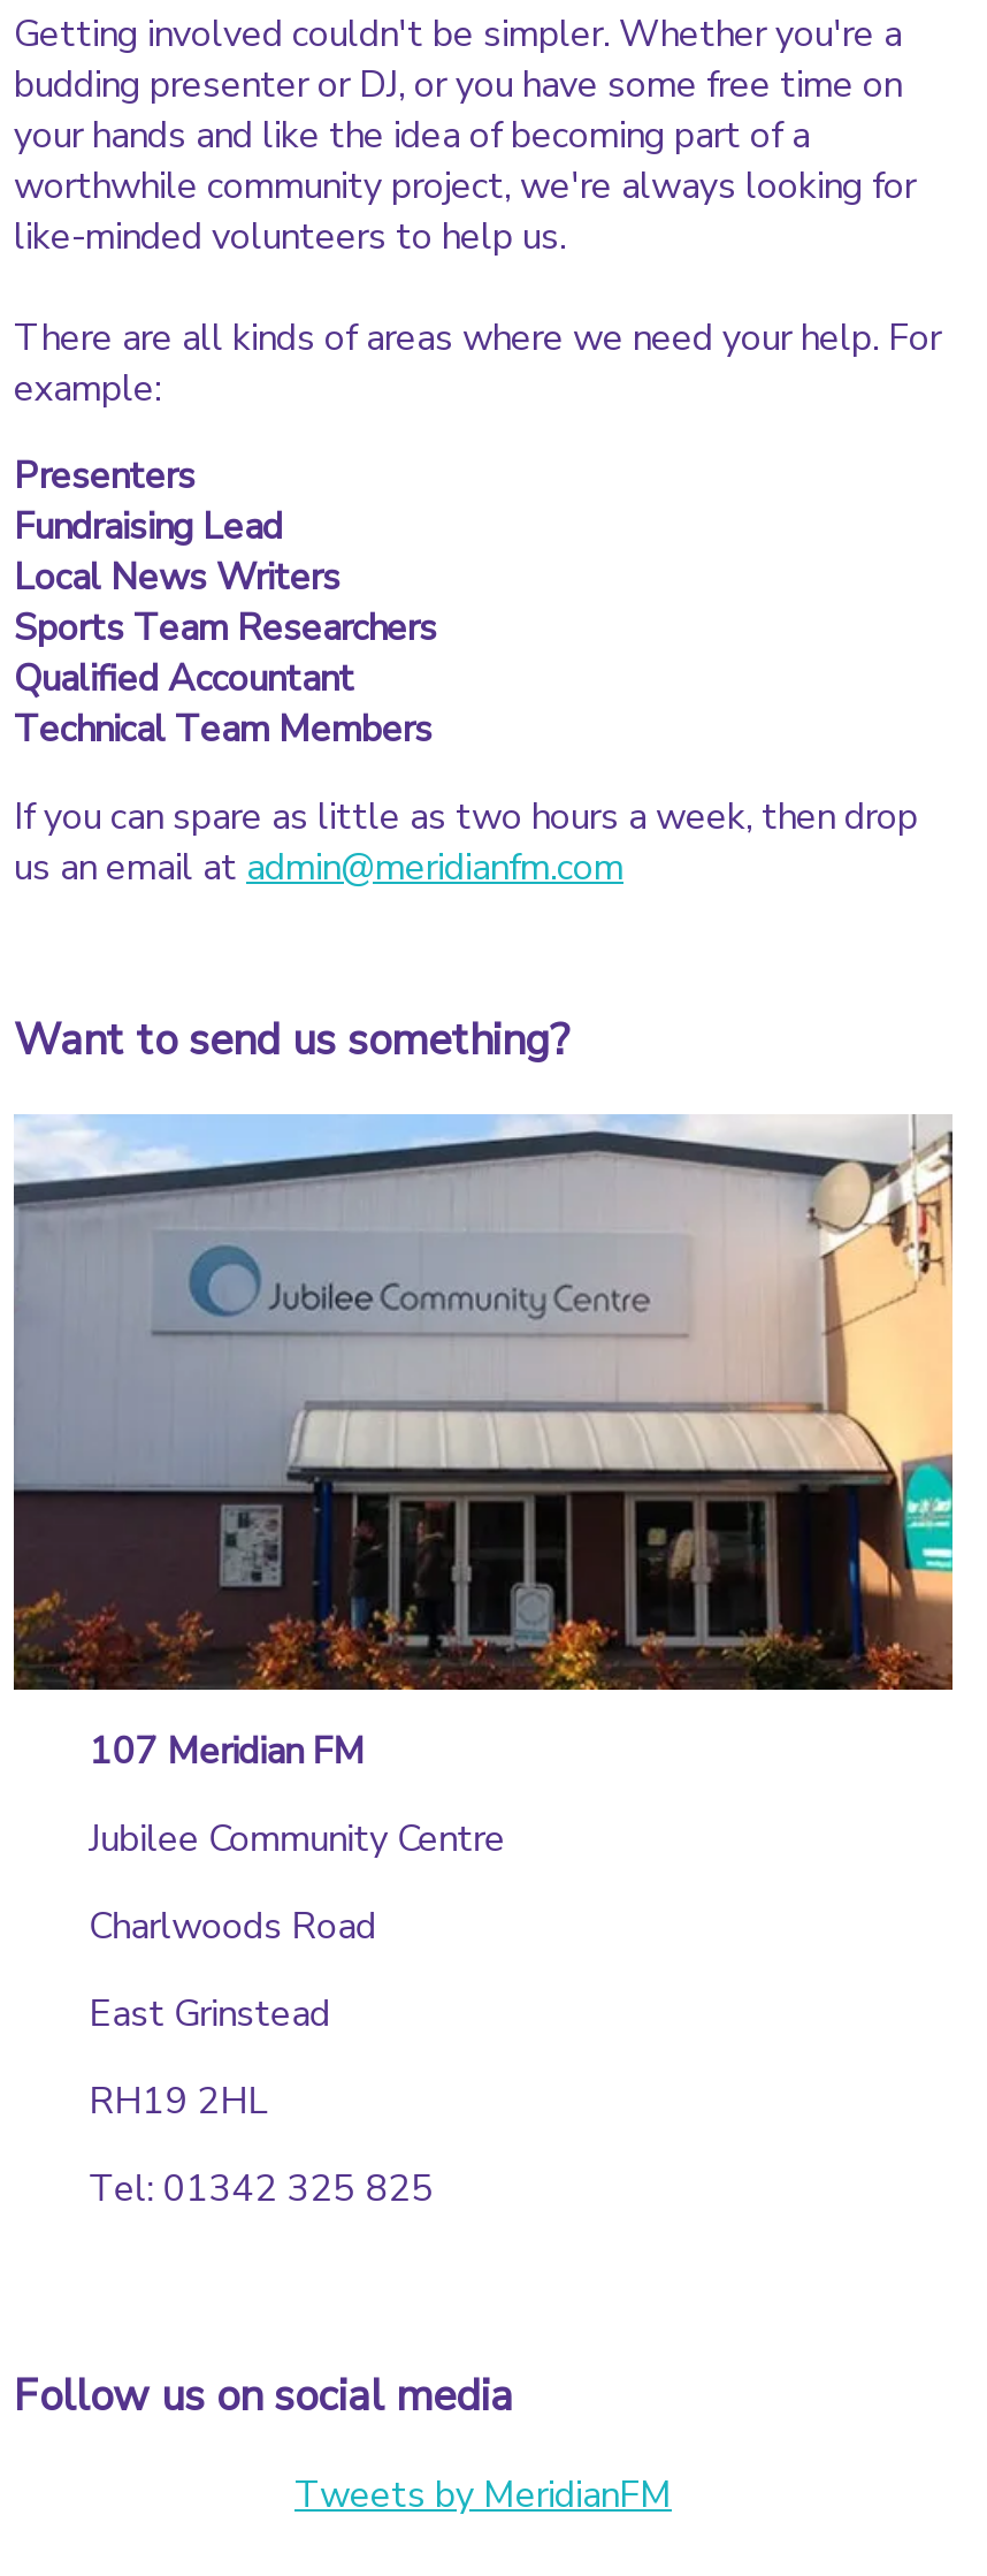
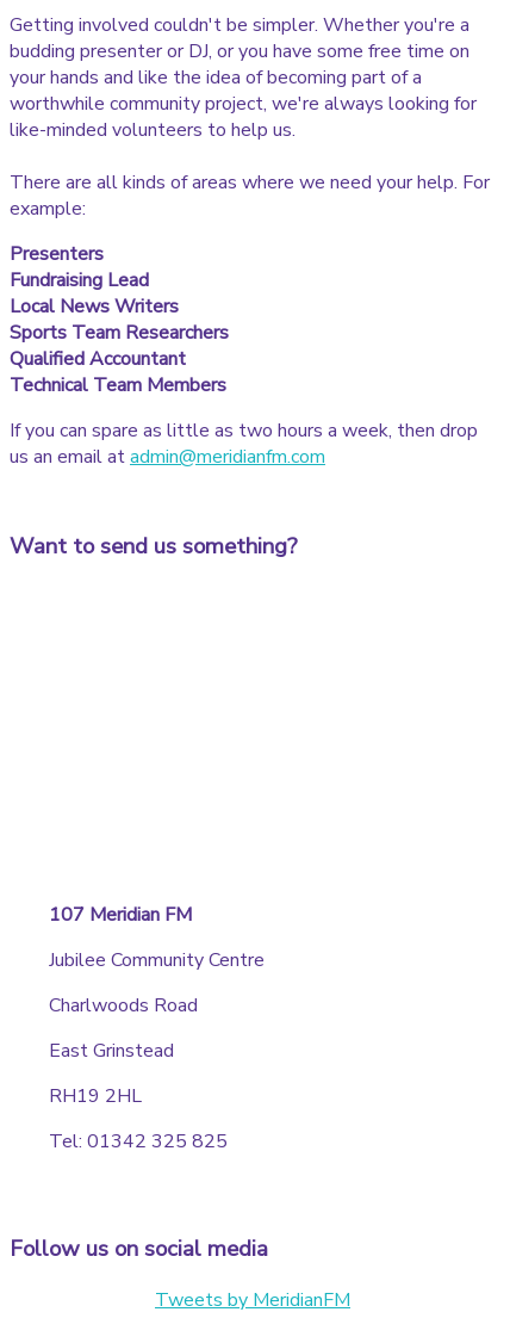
[12,1112,955,1692] [image] -> none

